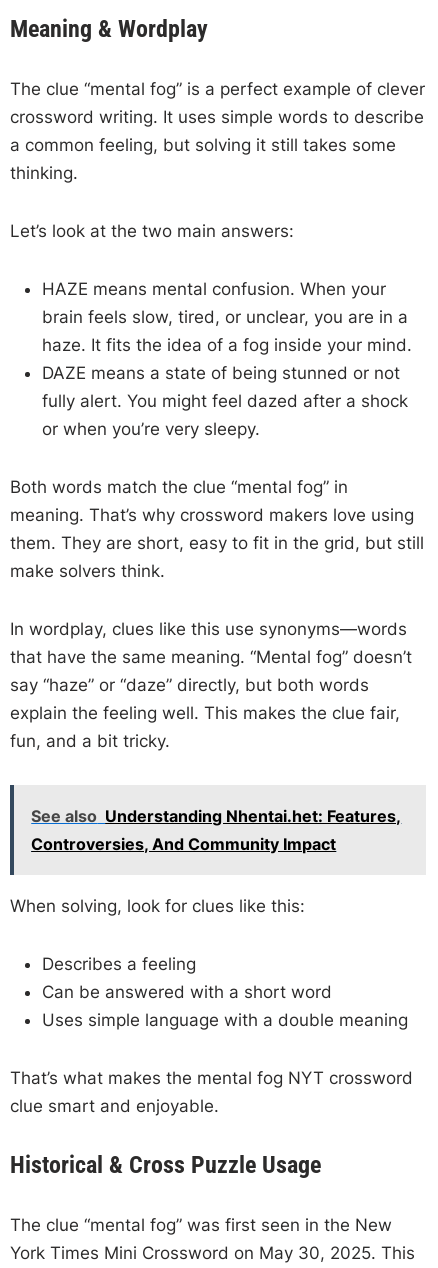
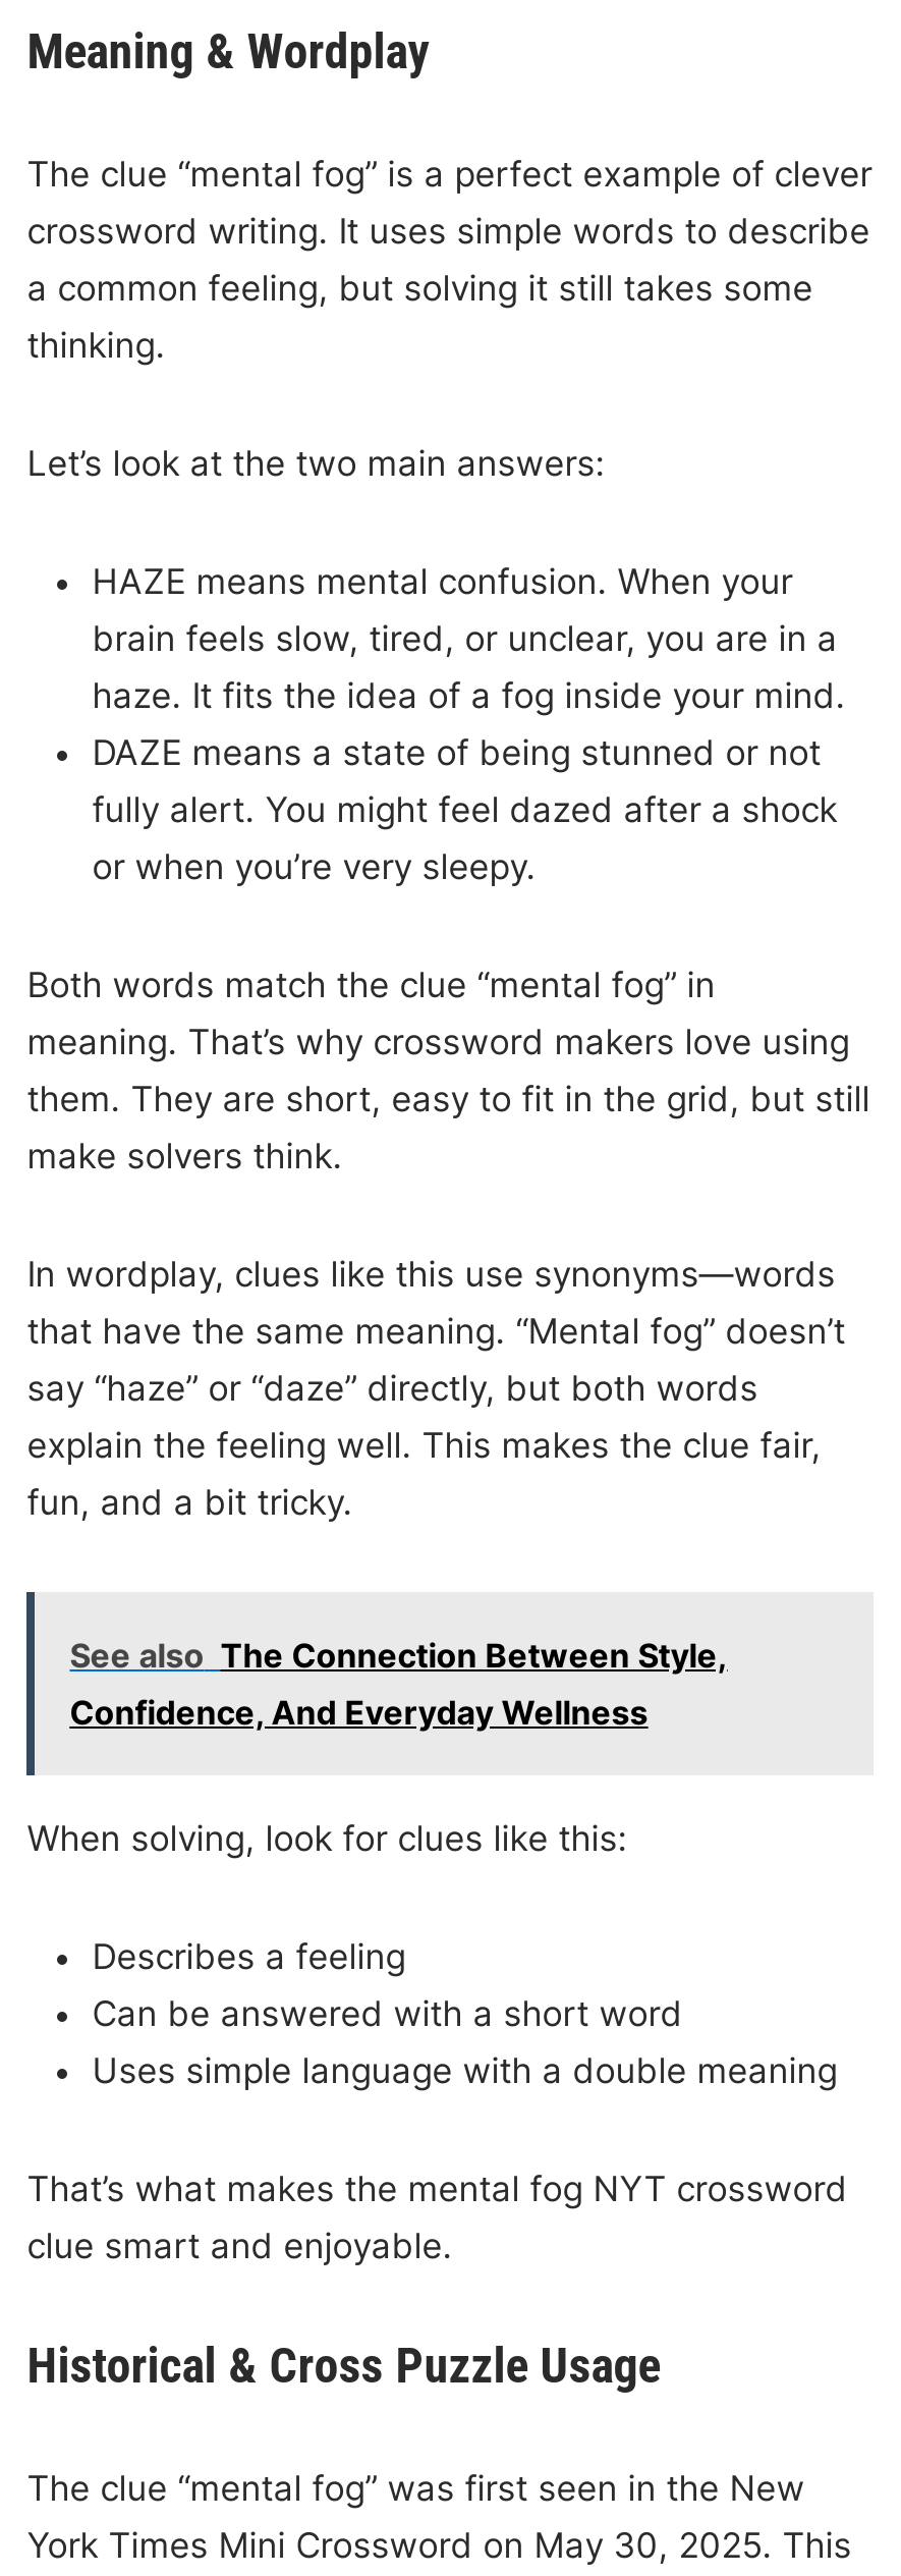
[31,806,401,854] See also Understanding Nhentai.het: Features, | Controversies, And Community Impact -> [70,1636,727,1734] See also The Connection Between Style, | Confidence, And Everyday Wellness

